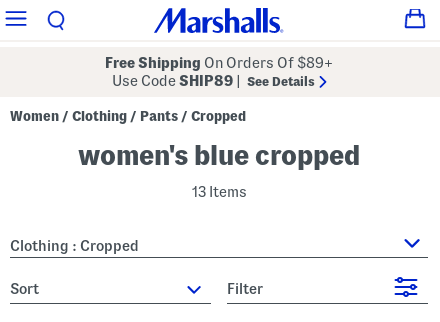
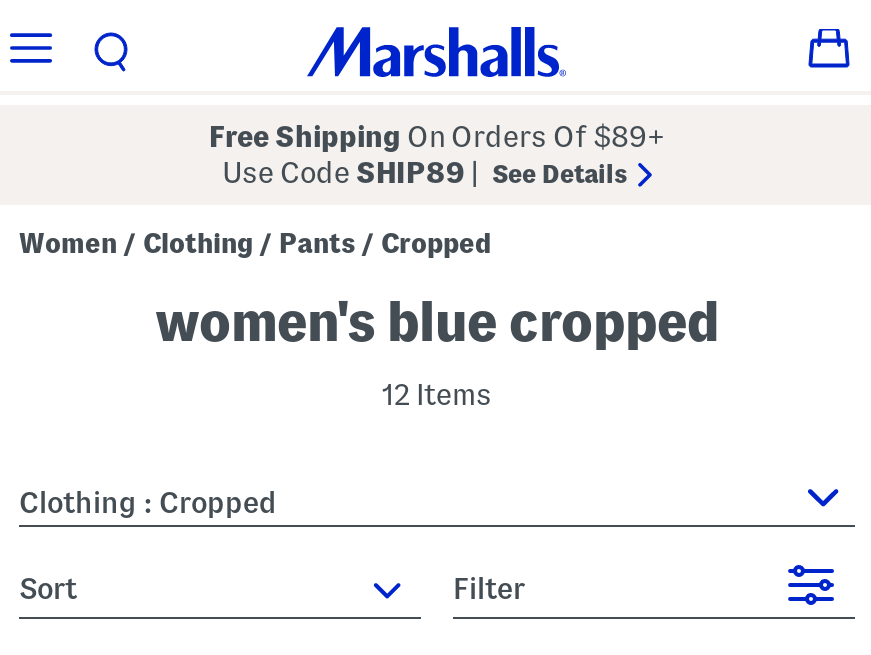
[191,184,246,200] 13 Items -> [382,379,492,411] 12 Items

